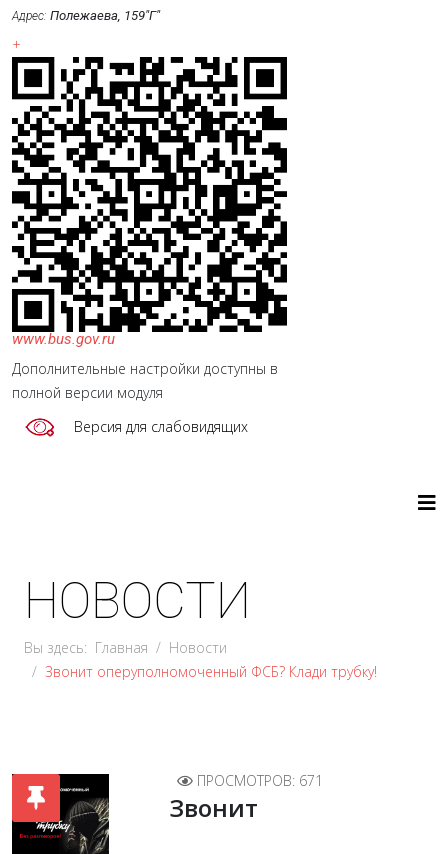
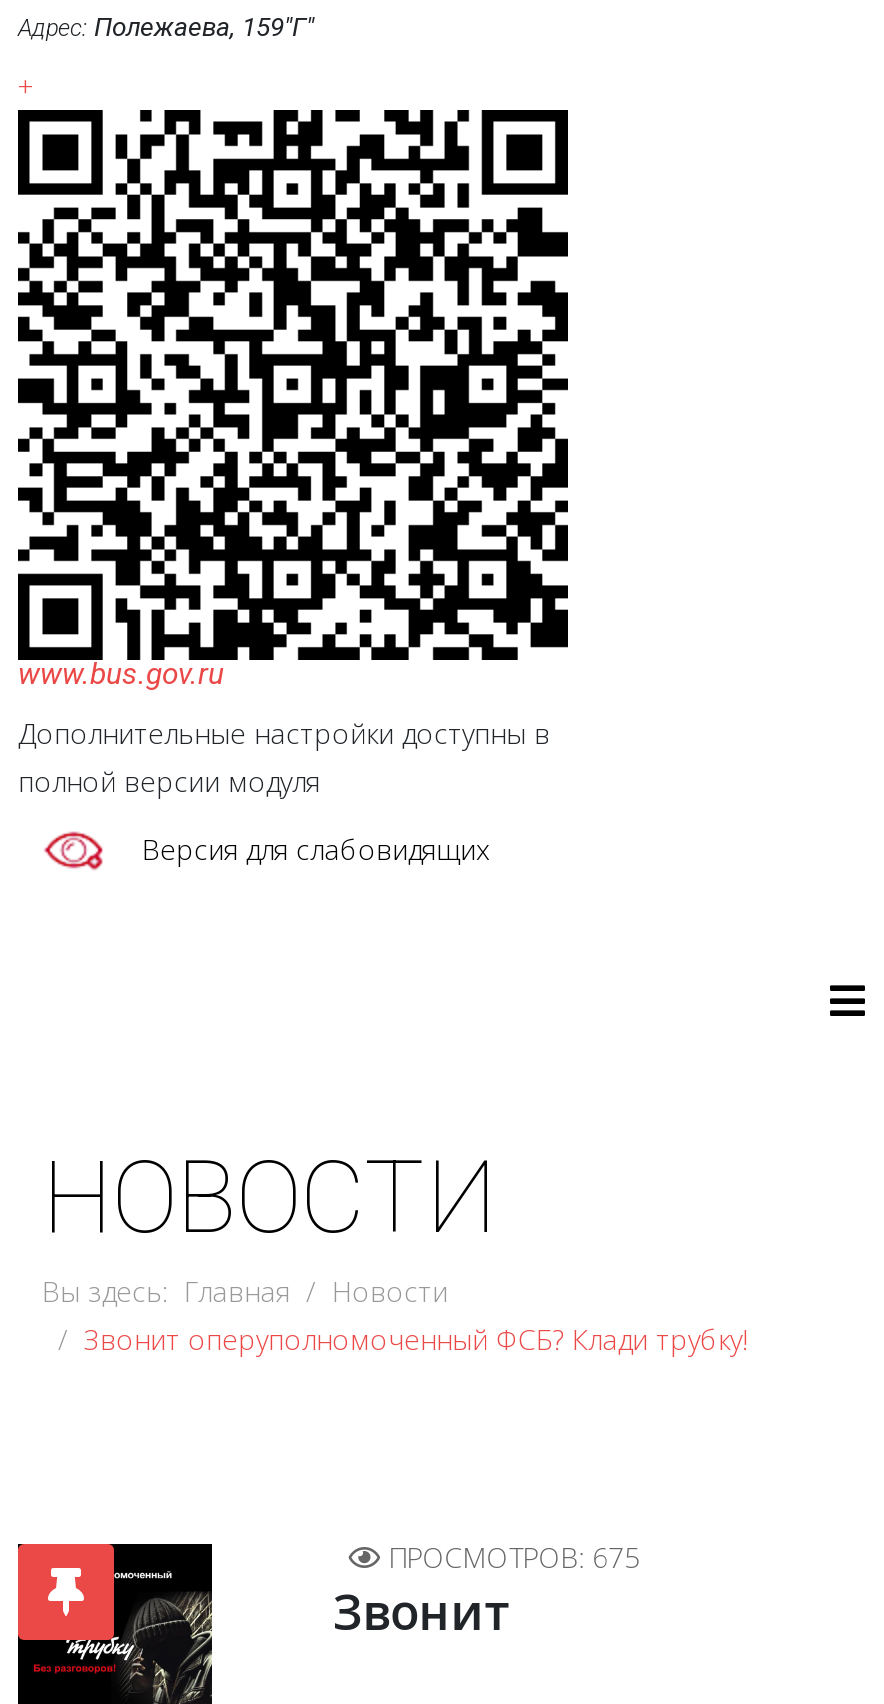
[197,771,323,790] ПРОСМОТРОВ: 671 -> [388,1537,640,1575] ПРОСМОТРОВ: 675

